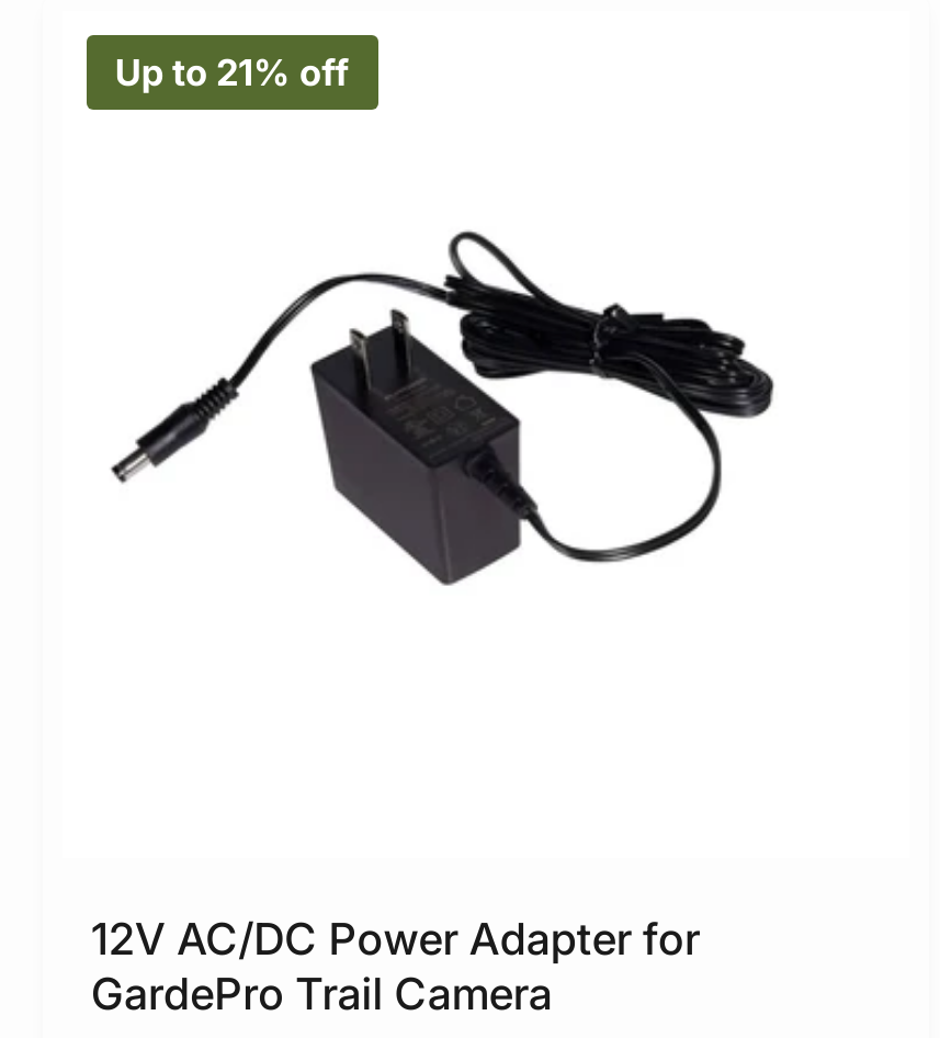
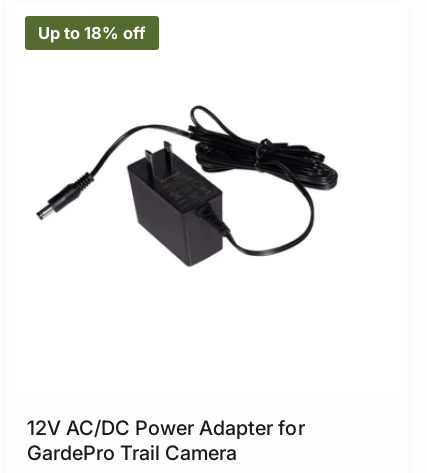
[115,51,350,95] Up to 21% off -> [38,23,146,43] Up to 18% off

